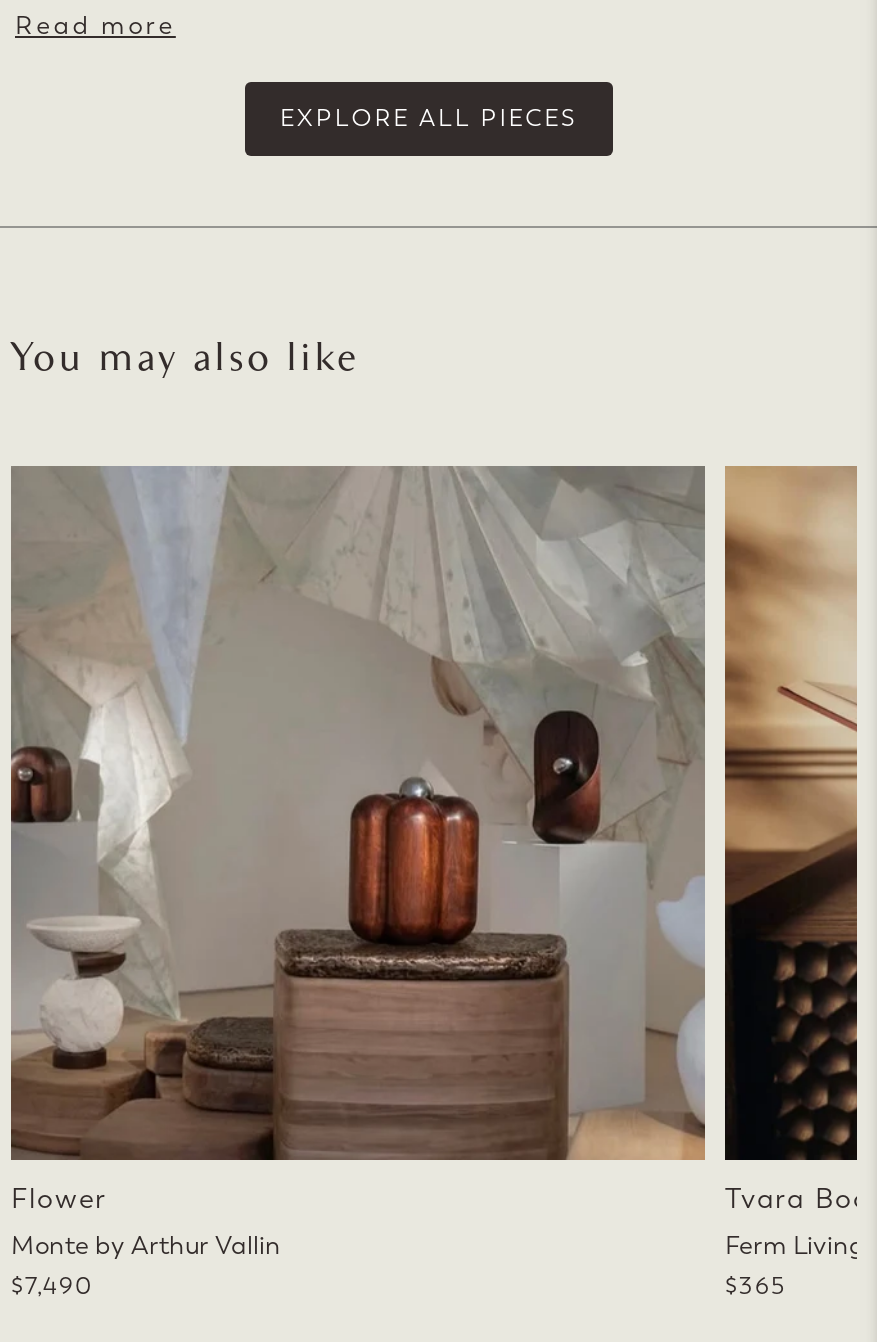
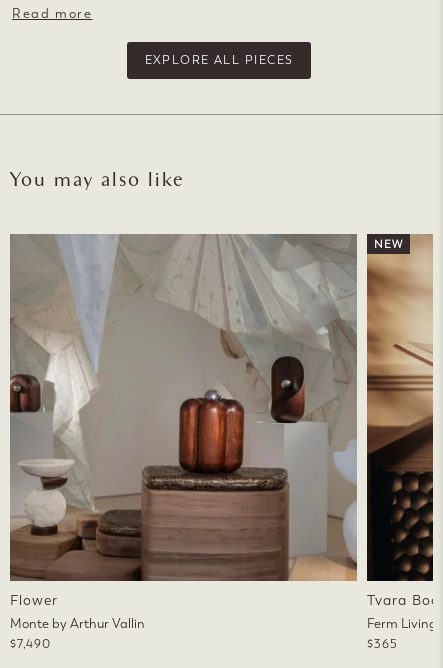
none -> [374,238,403,251] NEW

